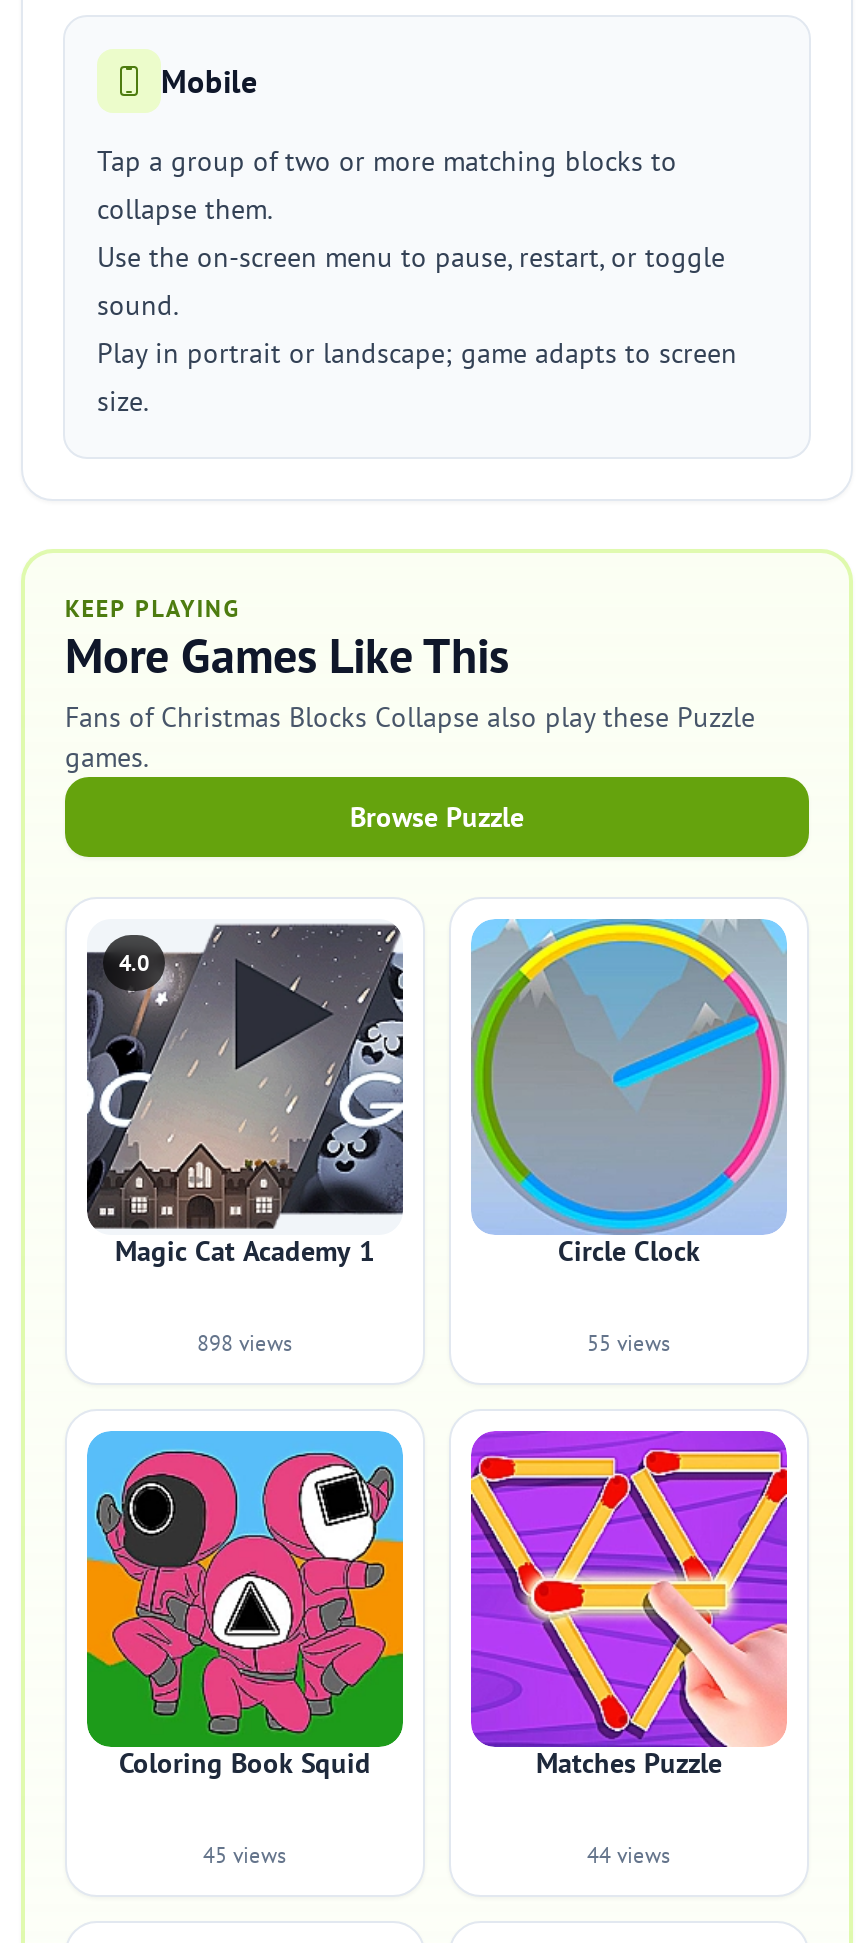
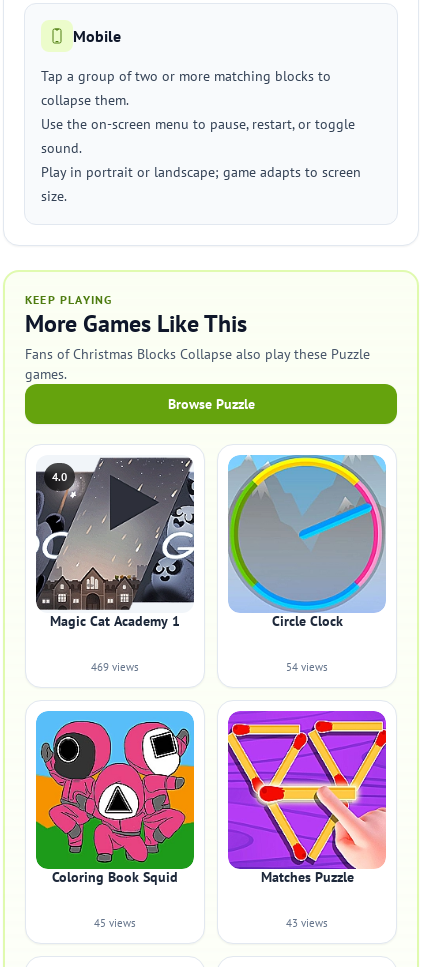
[197,1329,293,1357] 898 views -> [91,660,139,674] 469 views
[587,1329,671,1357] 55 views -> [286,660,328,674] 54 views
[587,1841,671,1869] 44 views -> [286,916,328,930] 43 views

